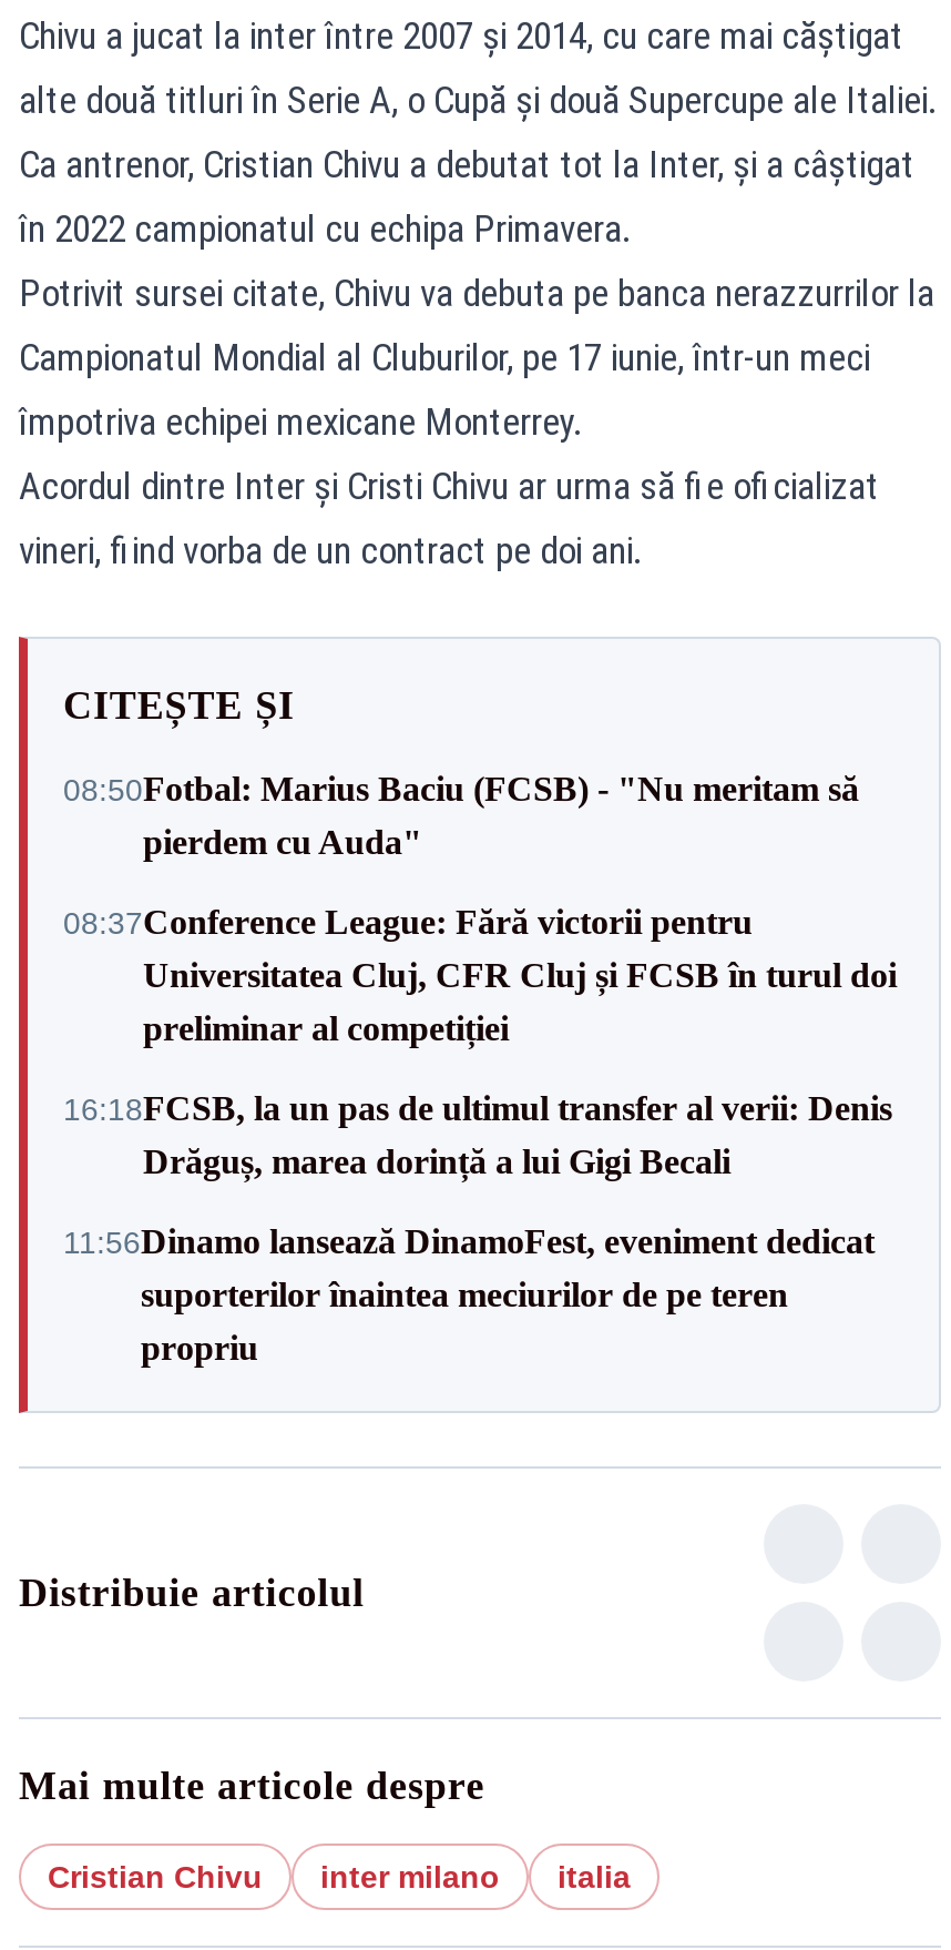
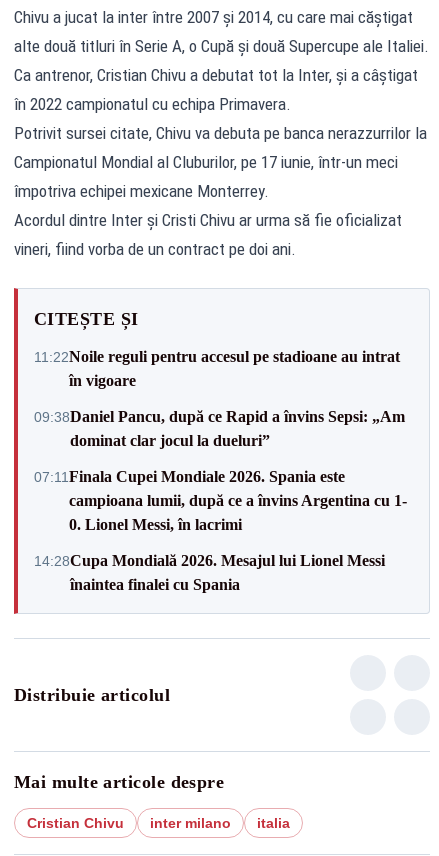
[63,770,859,861] 08:50Fotbal: Marius Baciu (FCSB) - "Nu meritam să | pierdem cu Auda" -> [34,347,400,388] 11:22Noile reguli pentru accesul pe stadioane au intrat | în vigoare
[63,903,897,1047] 08:37Conference League: Fără victorii pentru | Universitatea Cluj, CFR Cluj și FCSB în turul doi | preliminar al competiției -> [34,407,405,448] 09:38Daniel Pancu, după ce Rapid a învins Sepsi: „Am | dominat clar jocul la dueluri”
[63,1089,892,1180] 16:18FCSB, la un pas de ultimul transfer al verii: Denis | Drăguș, marea dorință a lui Gigi Becali -> [34,467,407,532] 07:11 Finala Cupei Mondiale 2026. Spania este | campioana lumii, după ce a învins Argentina cu 1- | 0. Lionel Messi, în lacrimi
[63,1222,875,1367] 11:56Dinamo lansează DinamoFest, eveniment dedicat | suporterilor înaintea meciurilor de pe teren | propriu -> [34,551,385,592] 14:28Cupa Mondială 2026. Mesajul lui Lionel Messi | înaintea finalei cu Spania

